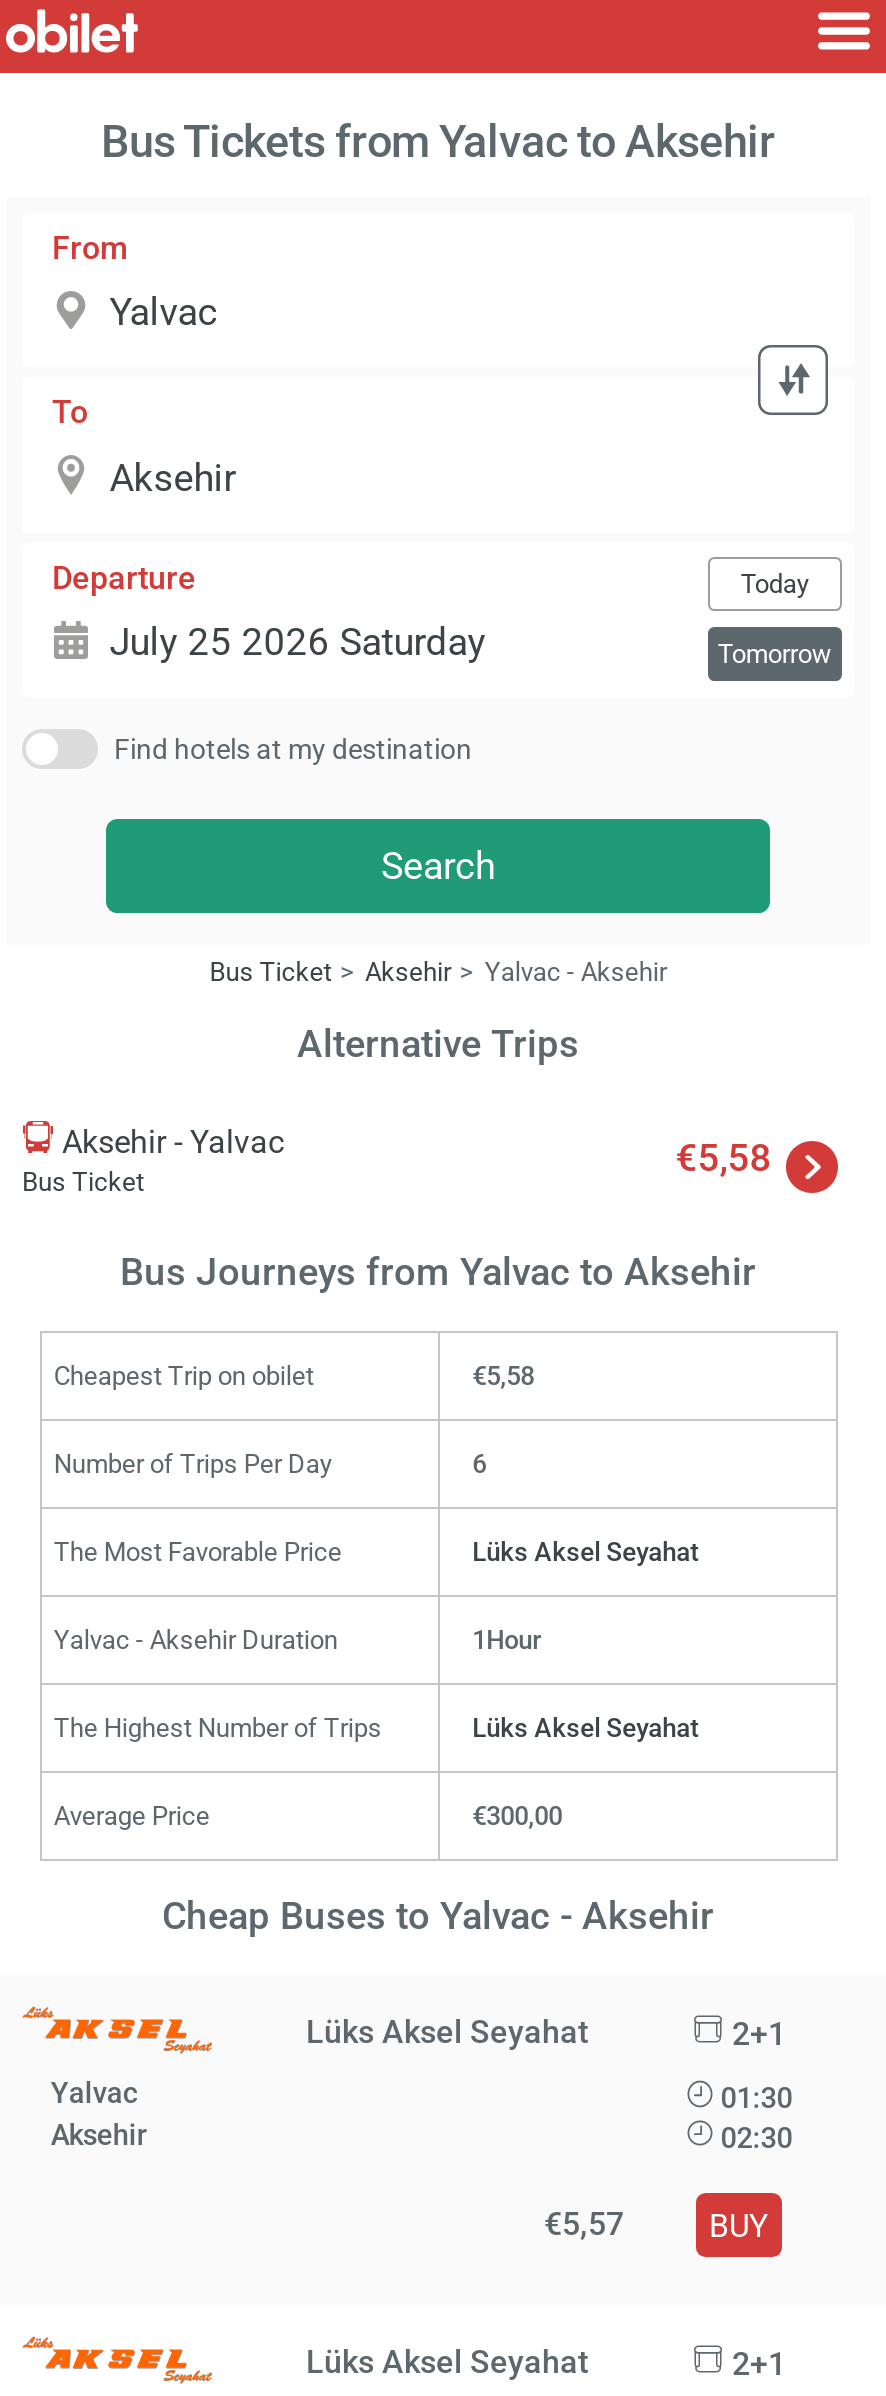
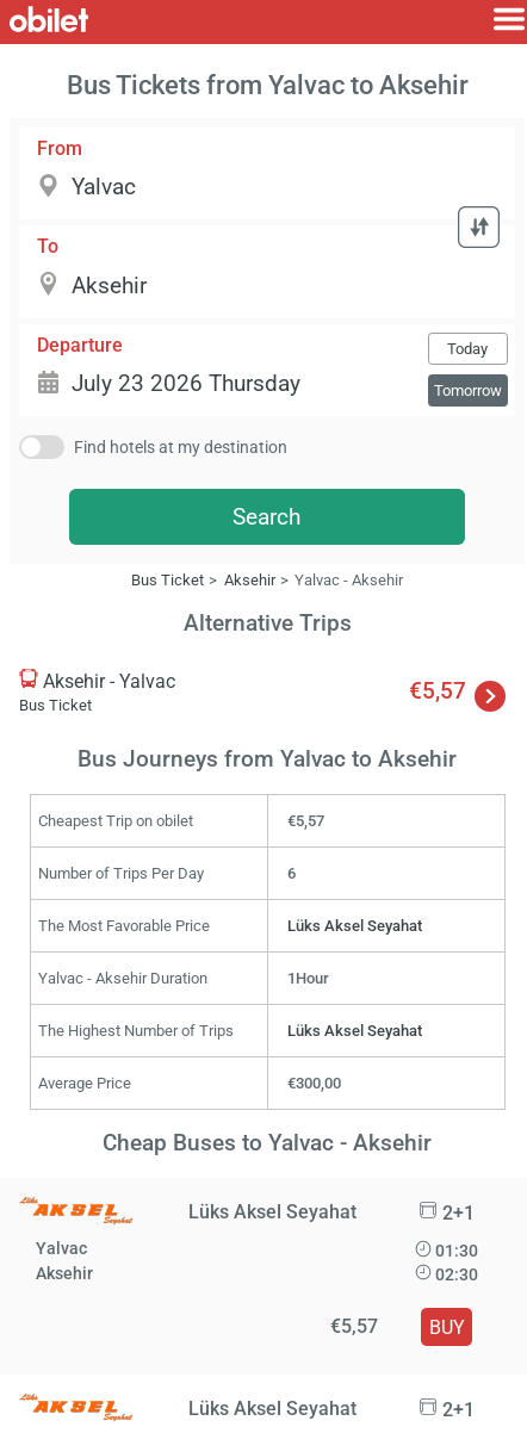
[675,1134,771,1180] €5,58 -> [409,677,466,704] €5,57
[472,1361,534,1391] €5,58 -> [287,812,324,830] €5,57

